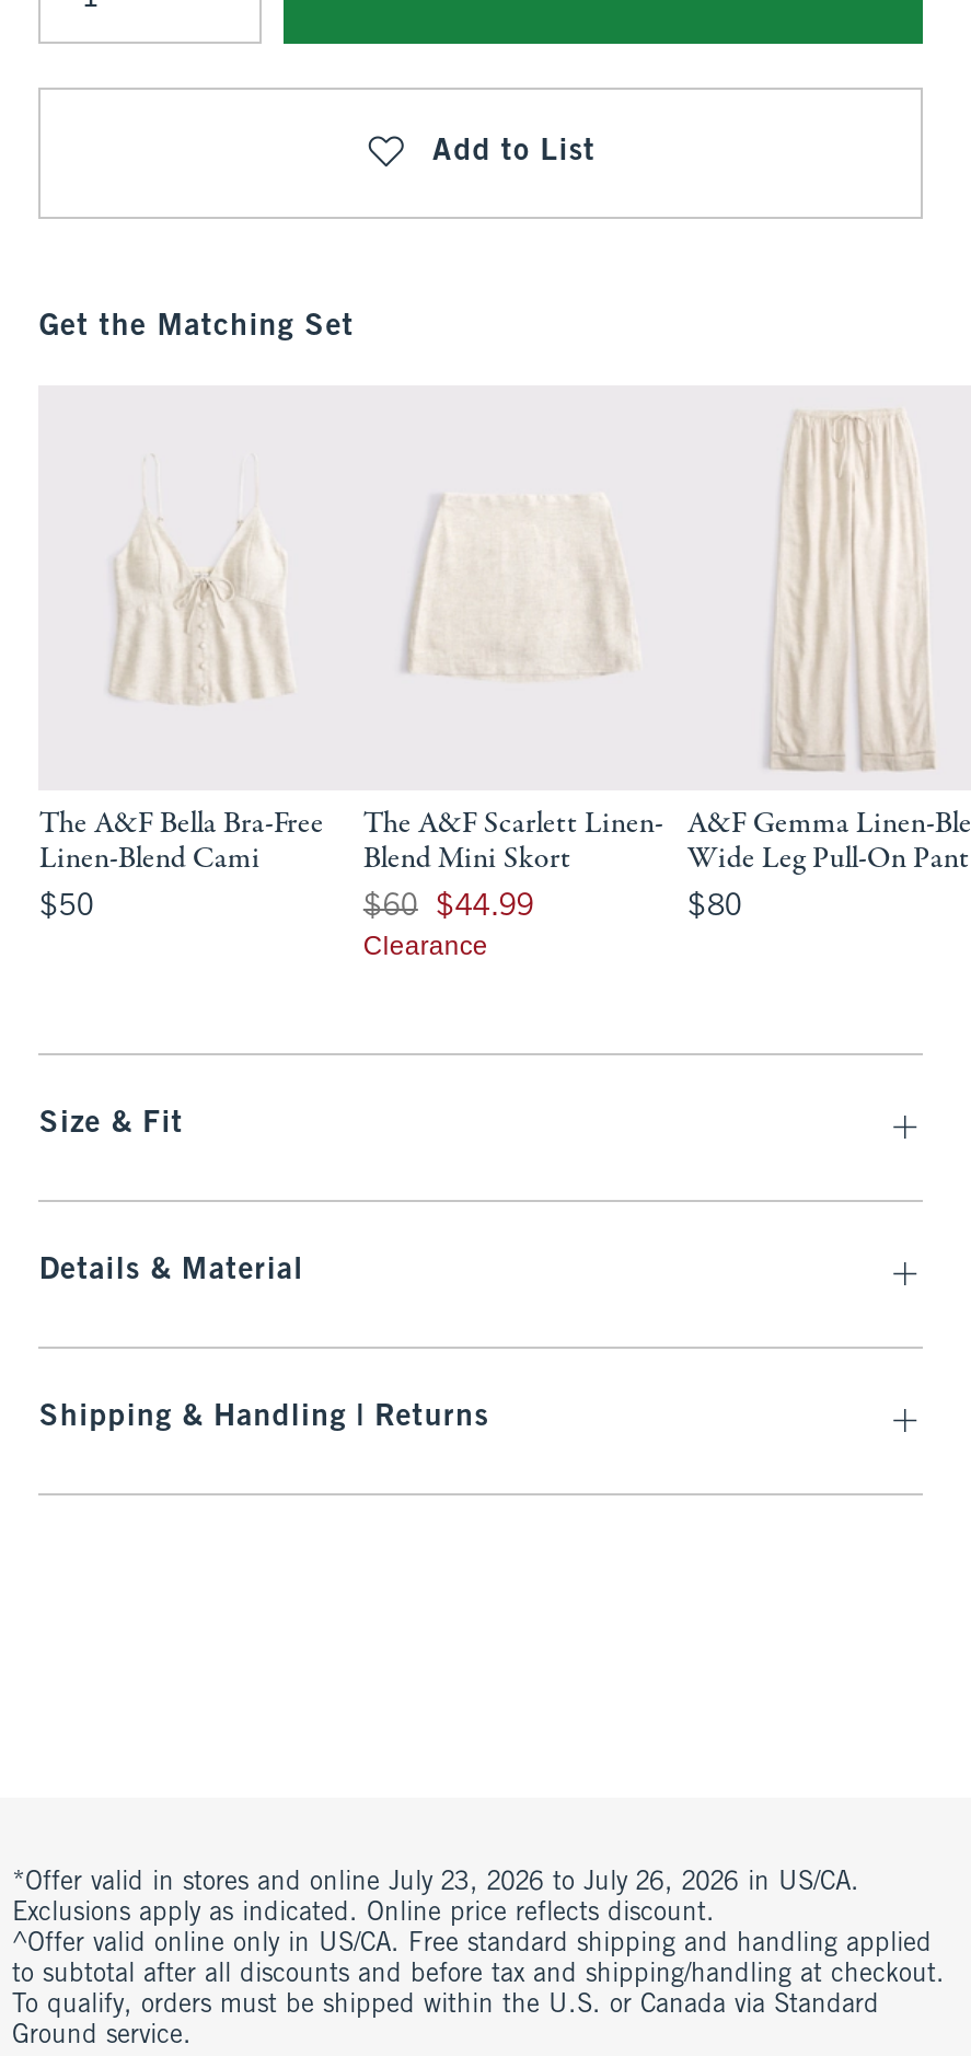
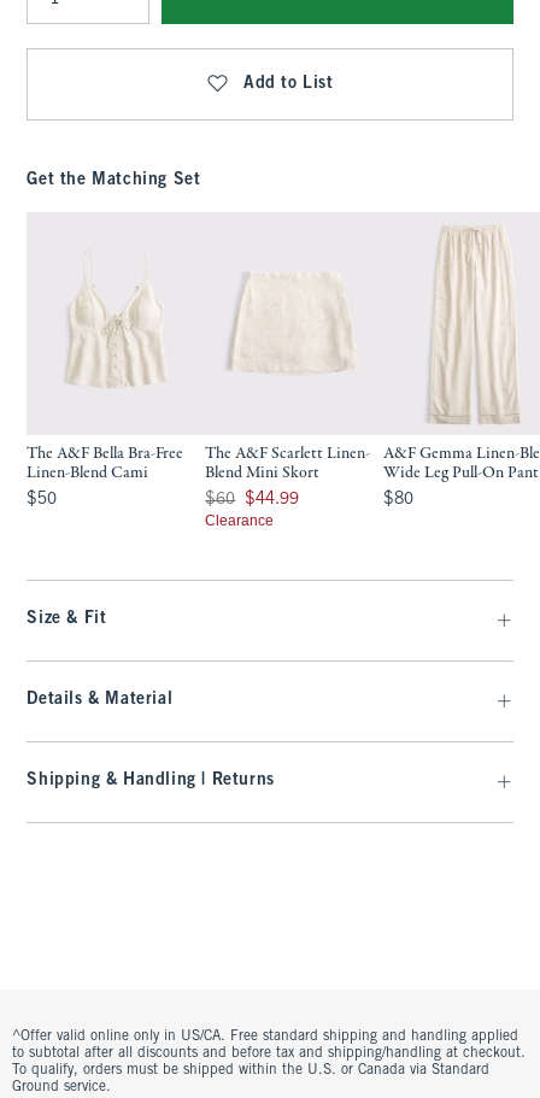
[12,1870,859,1927] *Offer valid in stores and online July 23, 2026 to July 26, 2026 in US/CA. | Exclusions apply as indicated. Online price reflects discount. -> none

